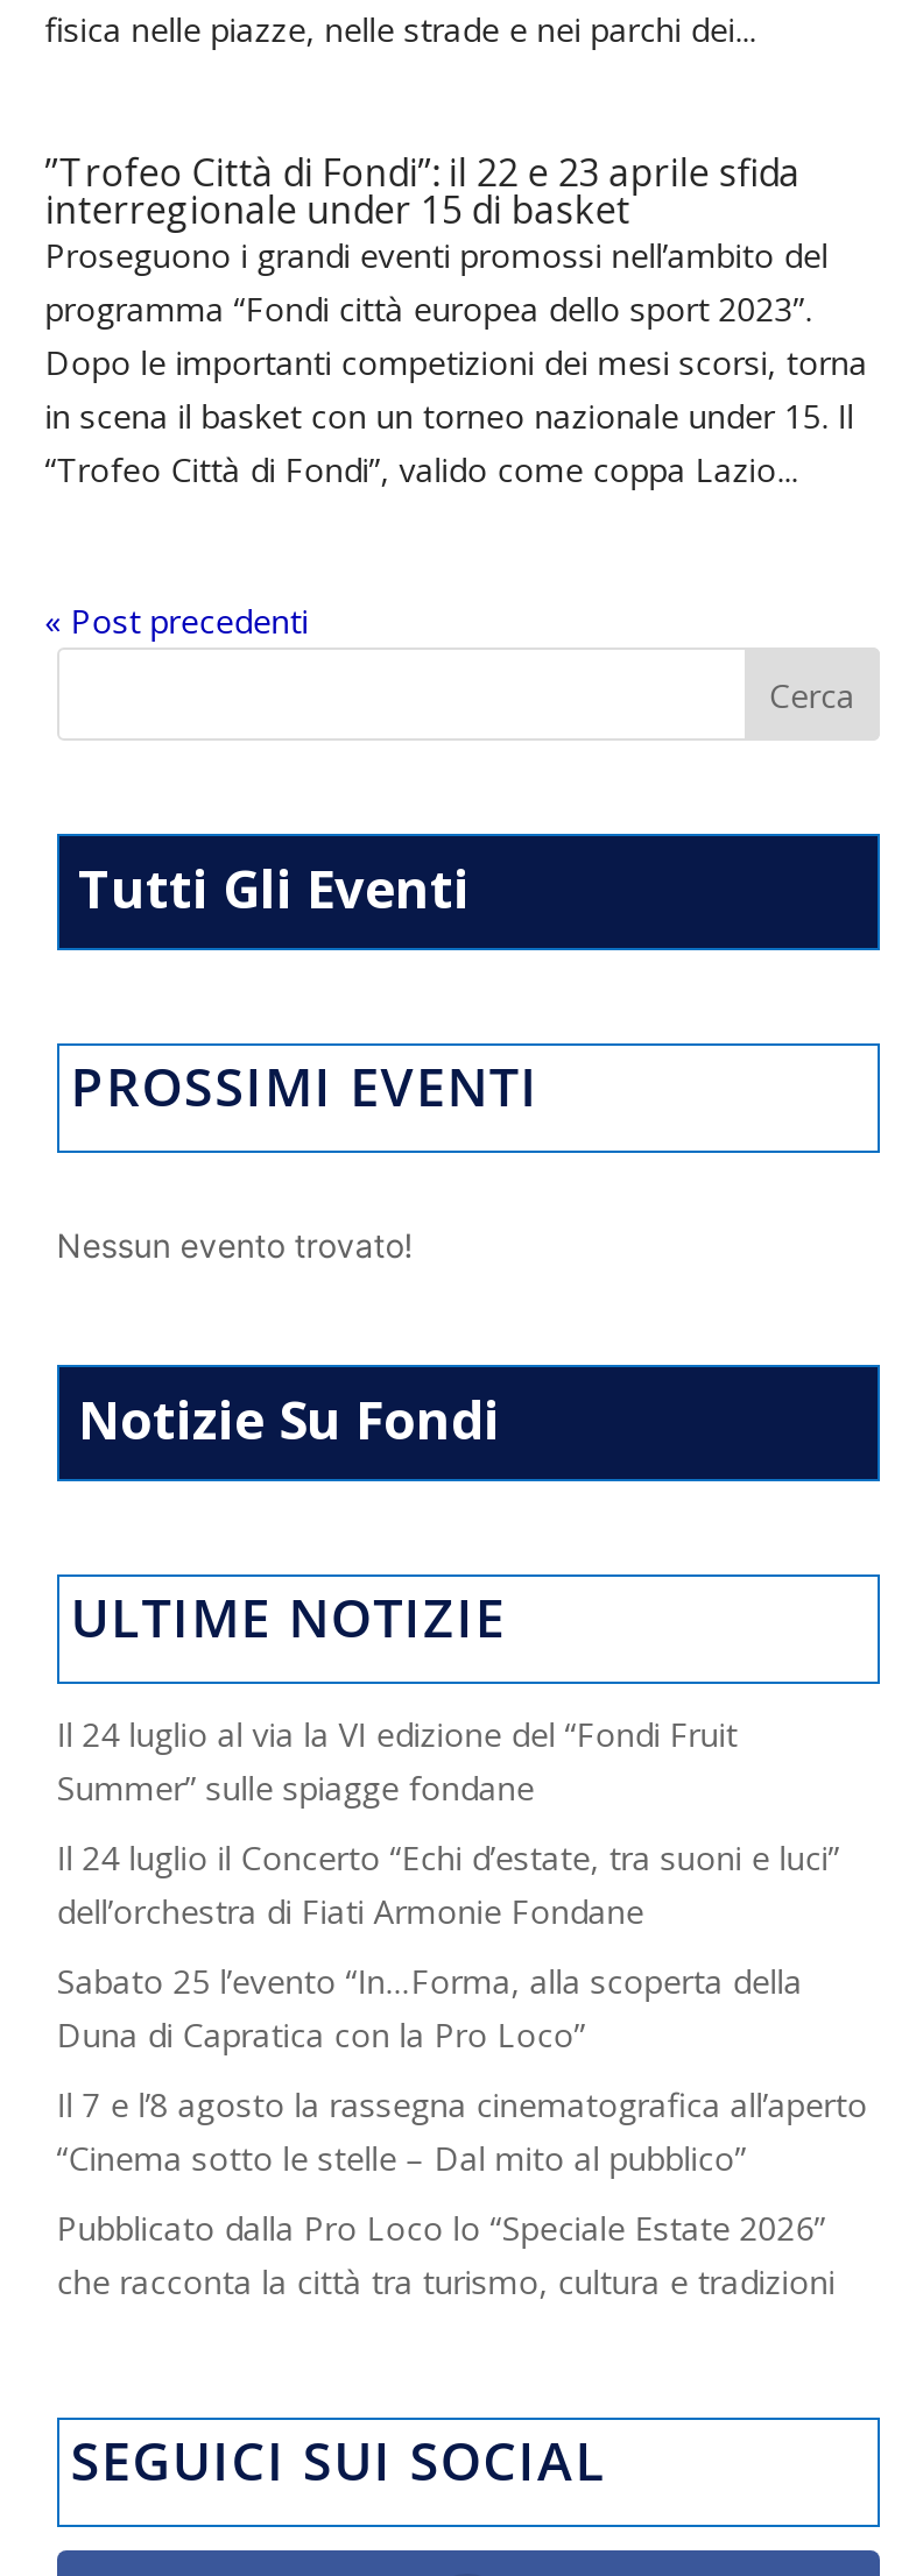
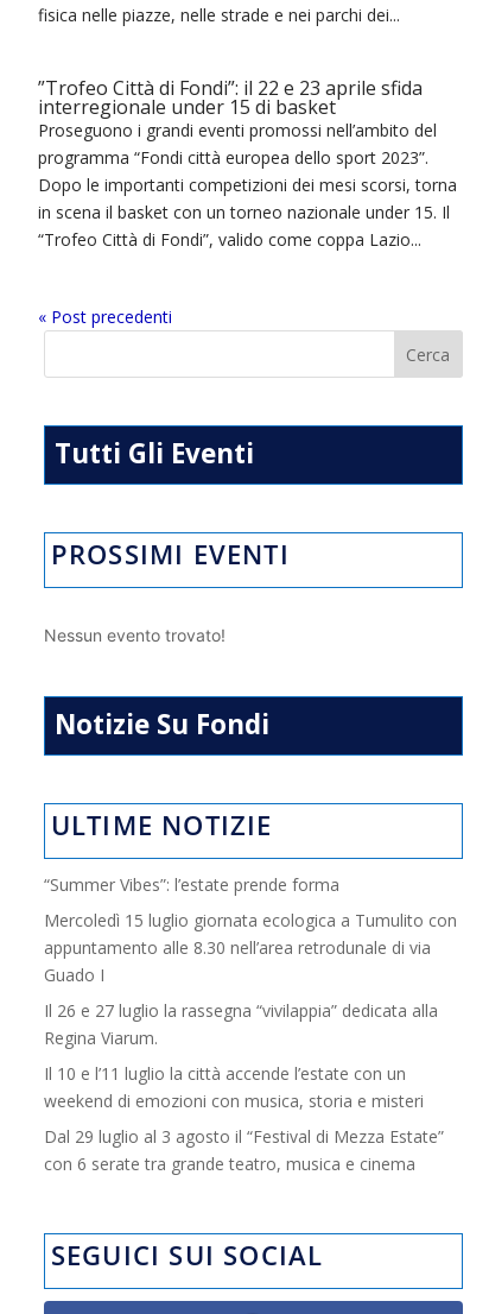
[57,1712,737,1810] Il 24 luglio al via la VI edizione del “Fondi Fruit | Summer” sulle spiagge fondane -> [44,873,339,896] “Summer Vibes”: l’estate prende forma
[57,1835,840,1933] Il 24 luglio il Concerto “Echi d’estate, tra suoni e luci” | dell’orchestra di Fiati Armonie Fondane -> [44,909,457,986] Mercoledì 15 luglio giornata ecologica a Tumulito con | appuntamento alle 8.30 nell’area retrodunale di via | Guado I
[57,1959,802,2057] Sabato 25 l’evento “In…Forma, alla scoperta della | Duna di Capratica con la Pro Loco” -> [44,999,438,1049] Il 26 e 27 luglio la rassegna “vivilappia” dedicata alla | Regina Viarum.
[57,2082,868,2180] Il 7 e l’8 agosto la rassegna cinematografica all’aperto | “Cinema sotto le stelle – Dal mito al pubblico” -> [44,1062,423,1112] Il 10 e l’11 luglio la città accende l’estate con un | weekend di emozioni con musica, storia e misteri
[57,2206,835,2303] Pubblicato dalla Pro Loco lo “Speciale Estate 2026” | che racconta la città tra turismo, cultura e tradizioni -> [44,1125,444,1175] Dal 29 luglio al 3 agosto il “Festival di Mezza Estate” | con 6 serate tra grande teatro, musica e cinema

